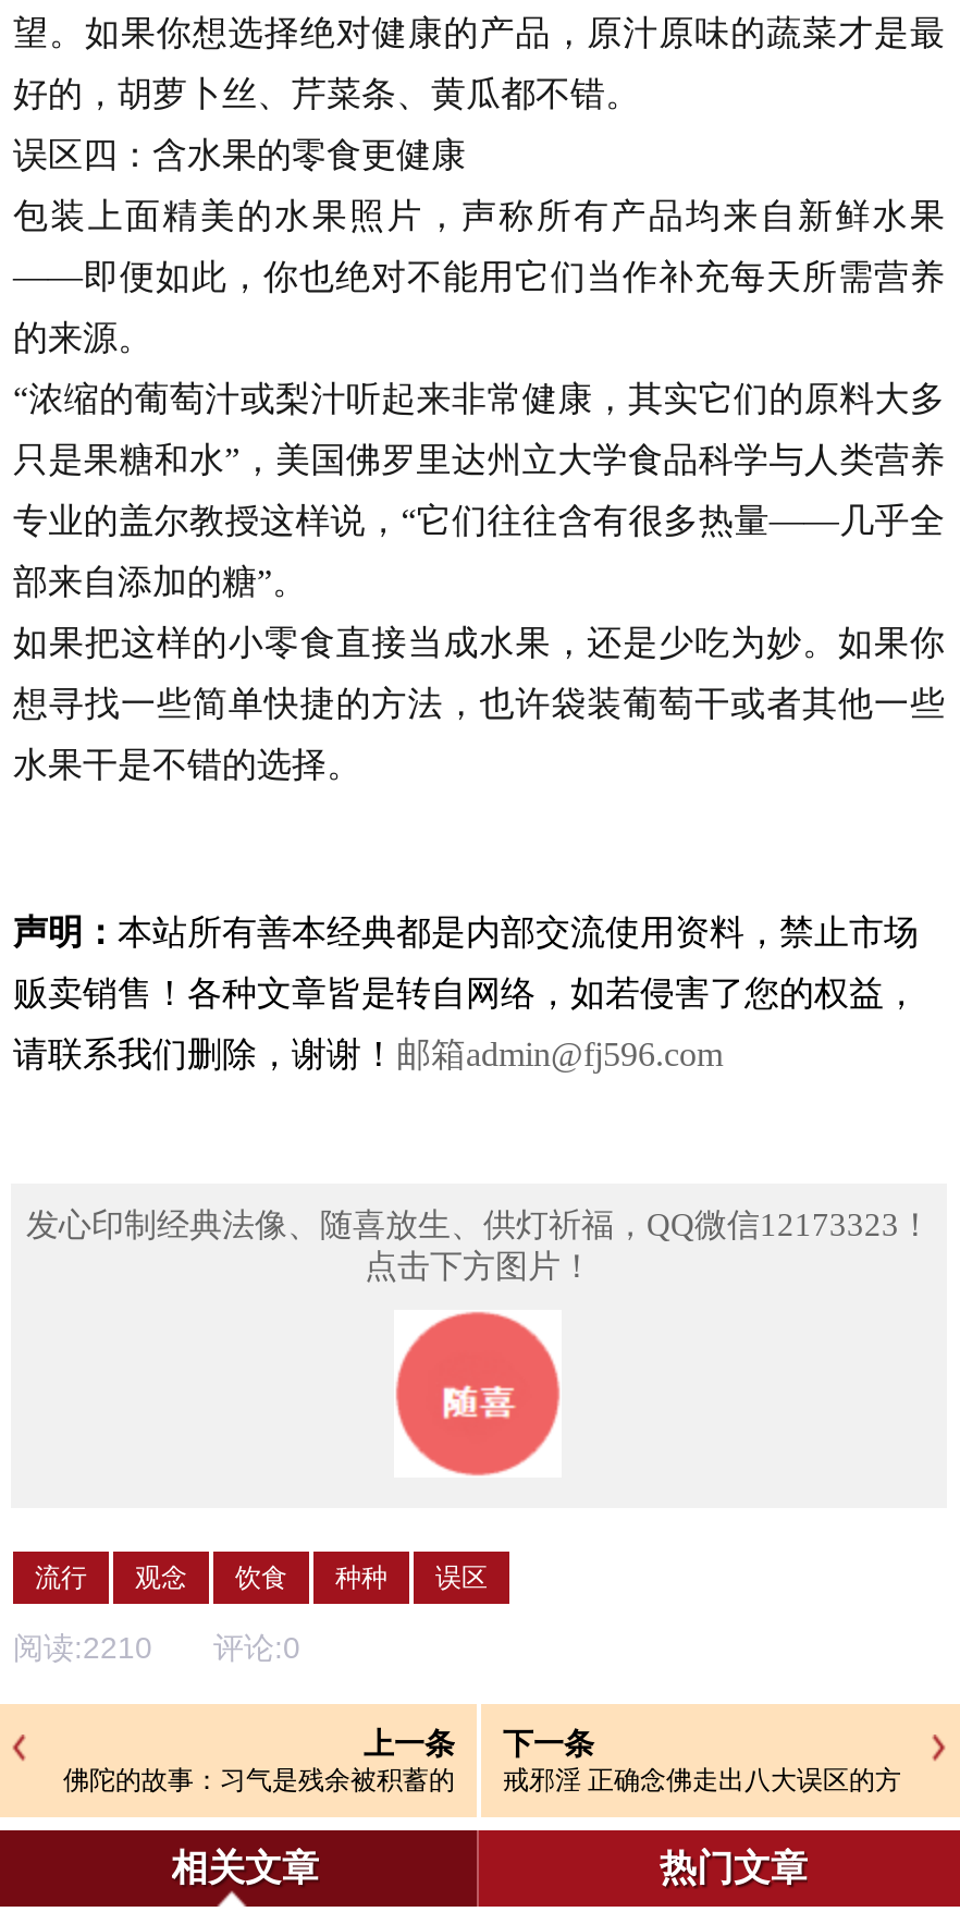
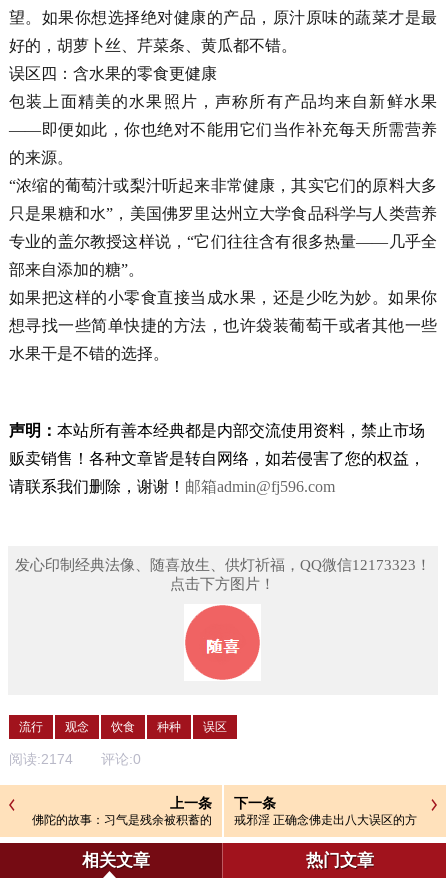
[13,1630,300,1665] 阅读:2210评论:0 -> [9,751,141,767] 阅读:2174评论:0

